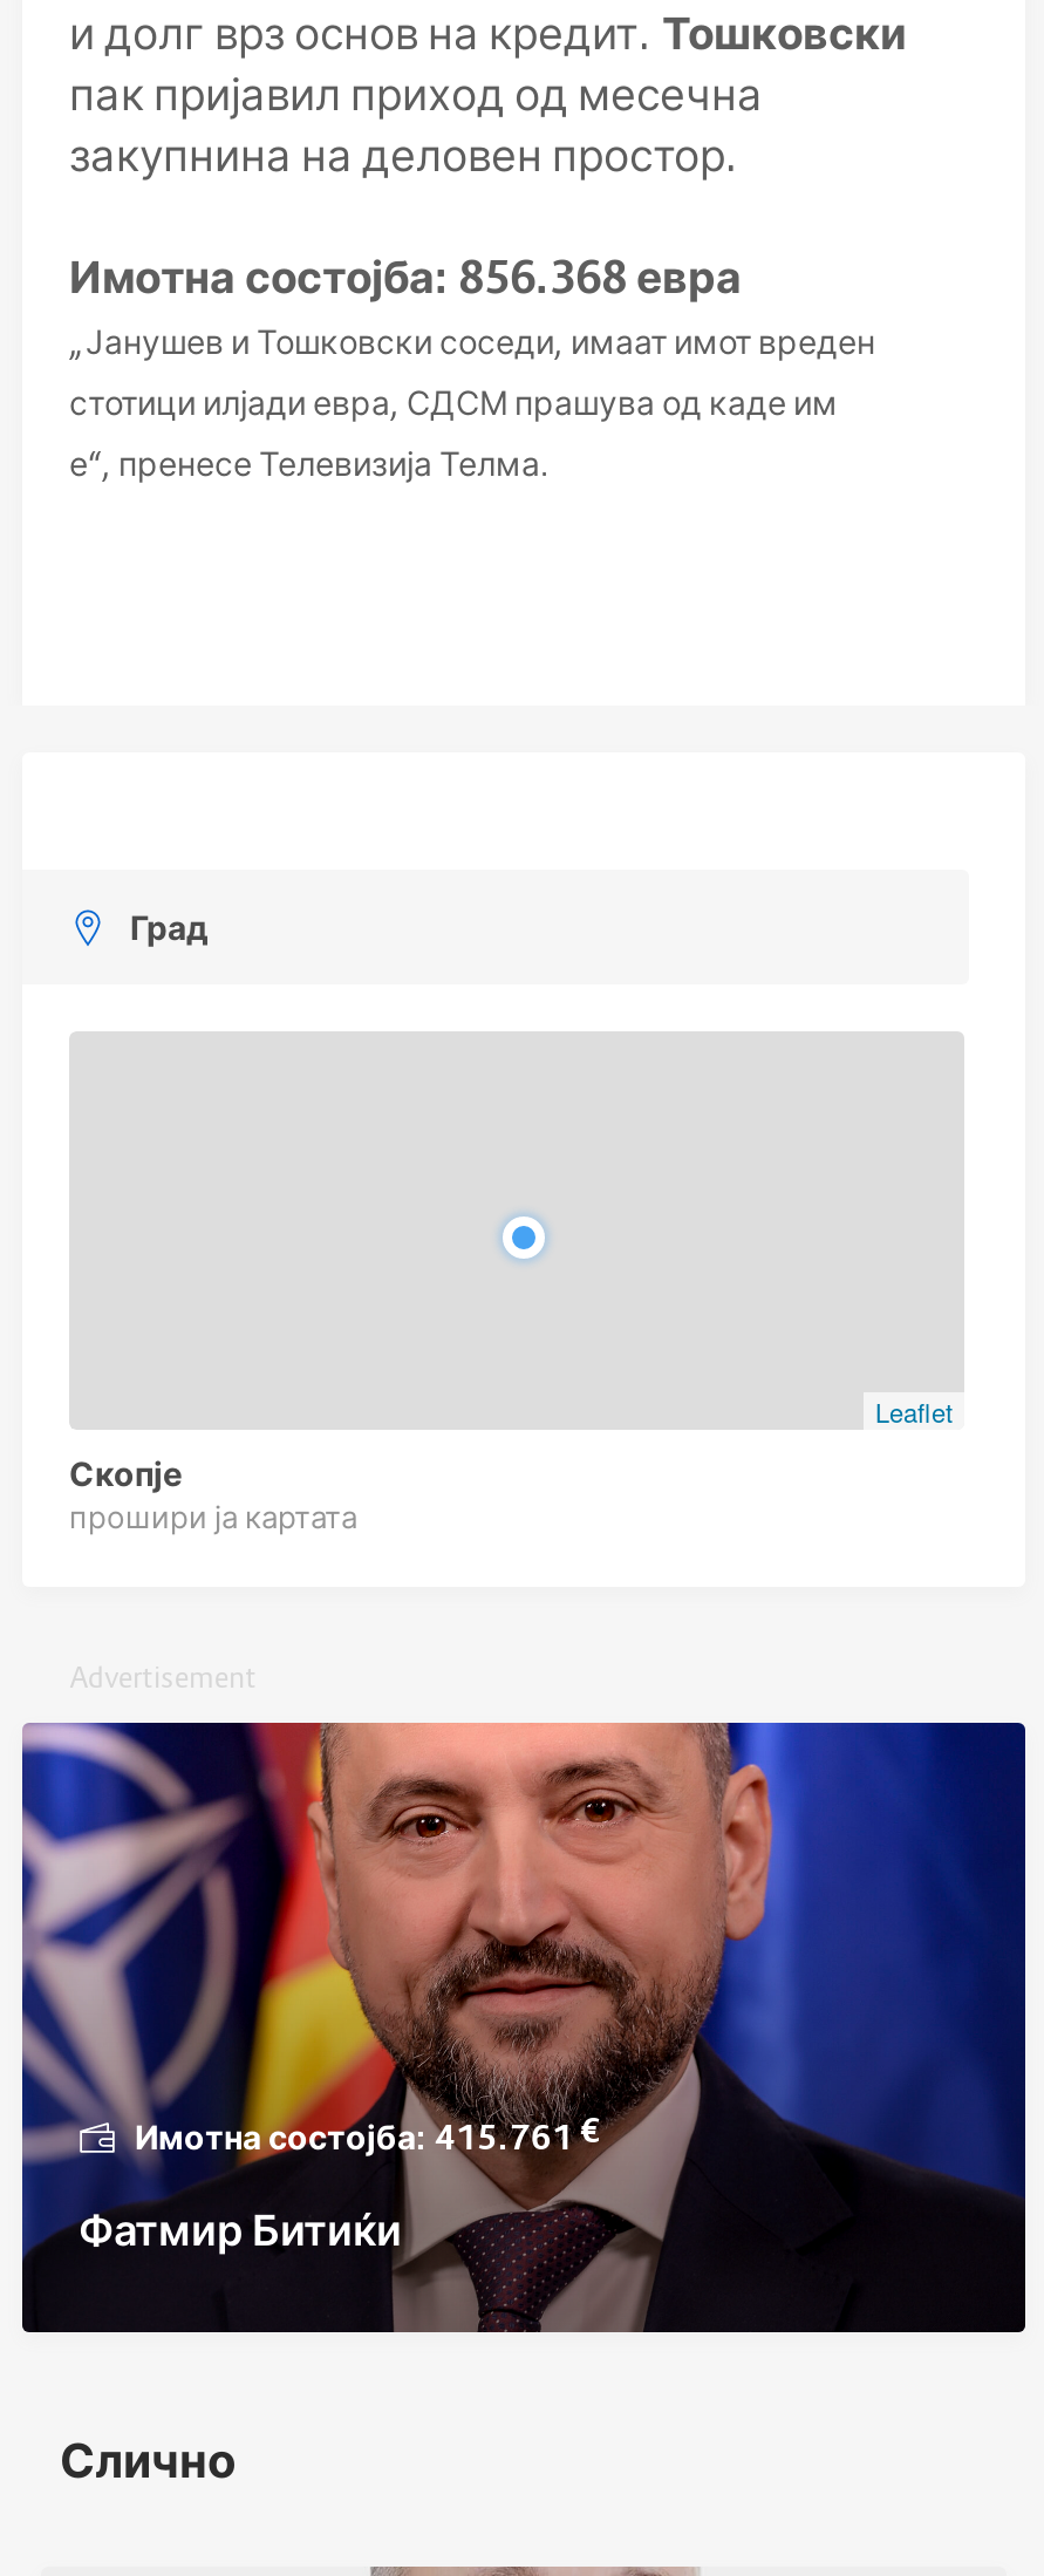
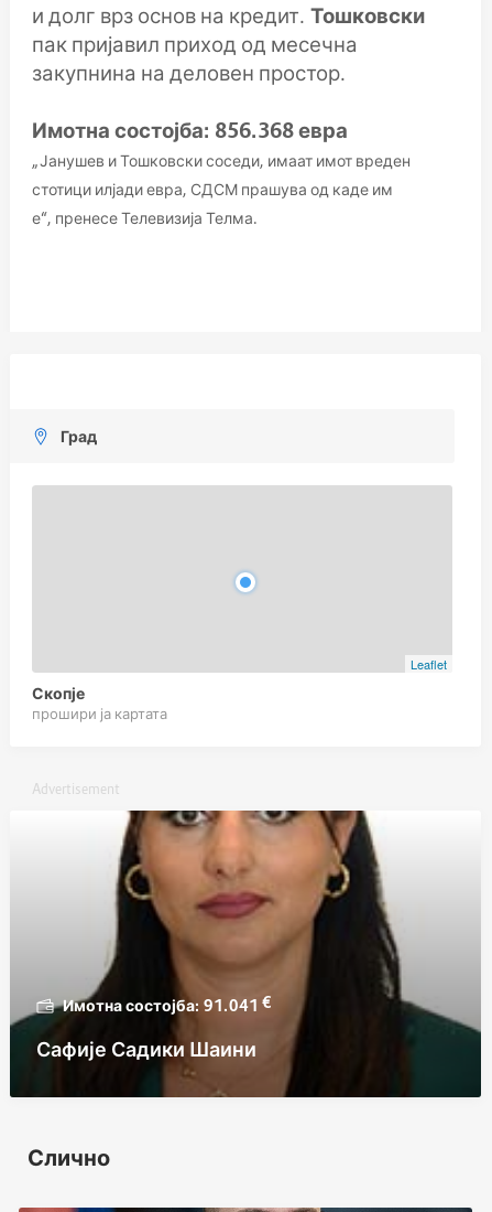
[20,1720,1028,2332] [image] | 415.761 € -> [10,809,481,1098] [image] | 91.041 €
[79,2206,402,2255] Фатмир Битиќи -> [36,1038,256,1061] Сафије Садики Шаини

